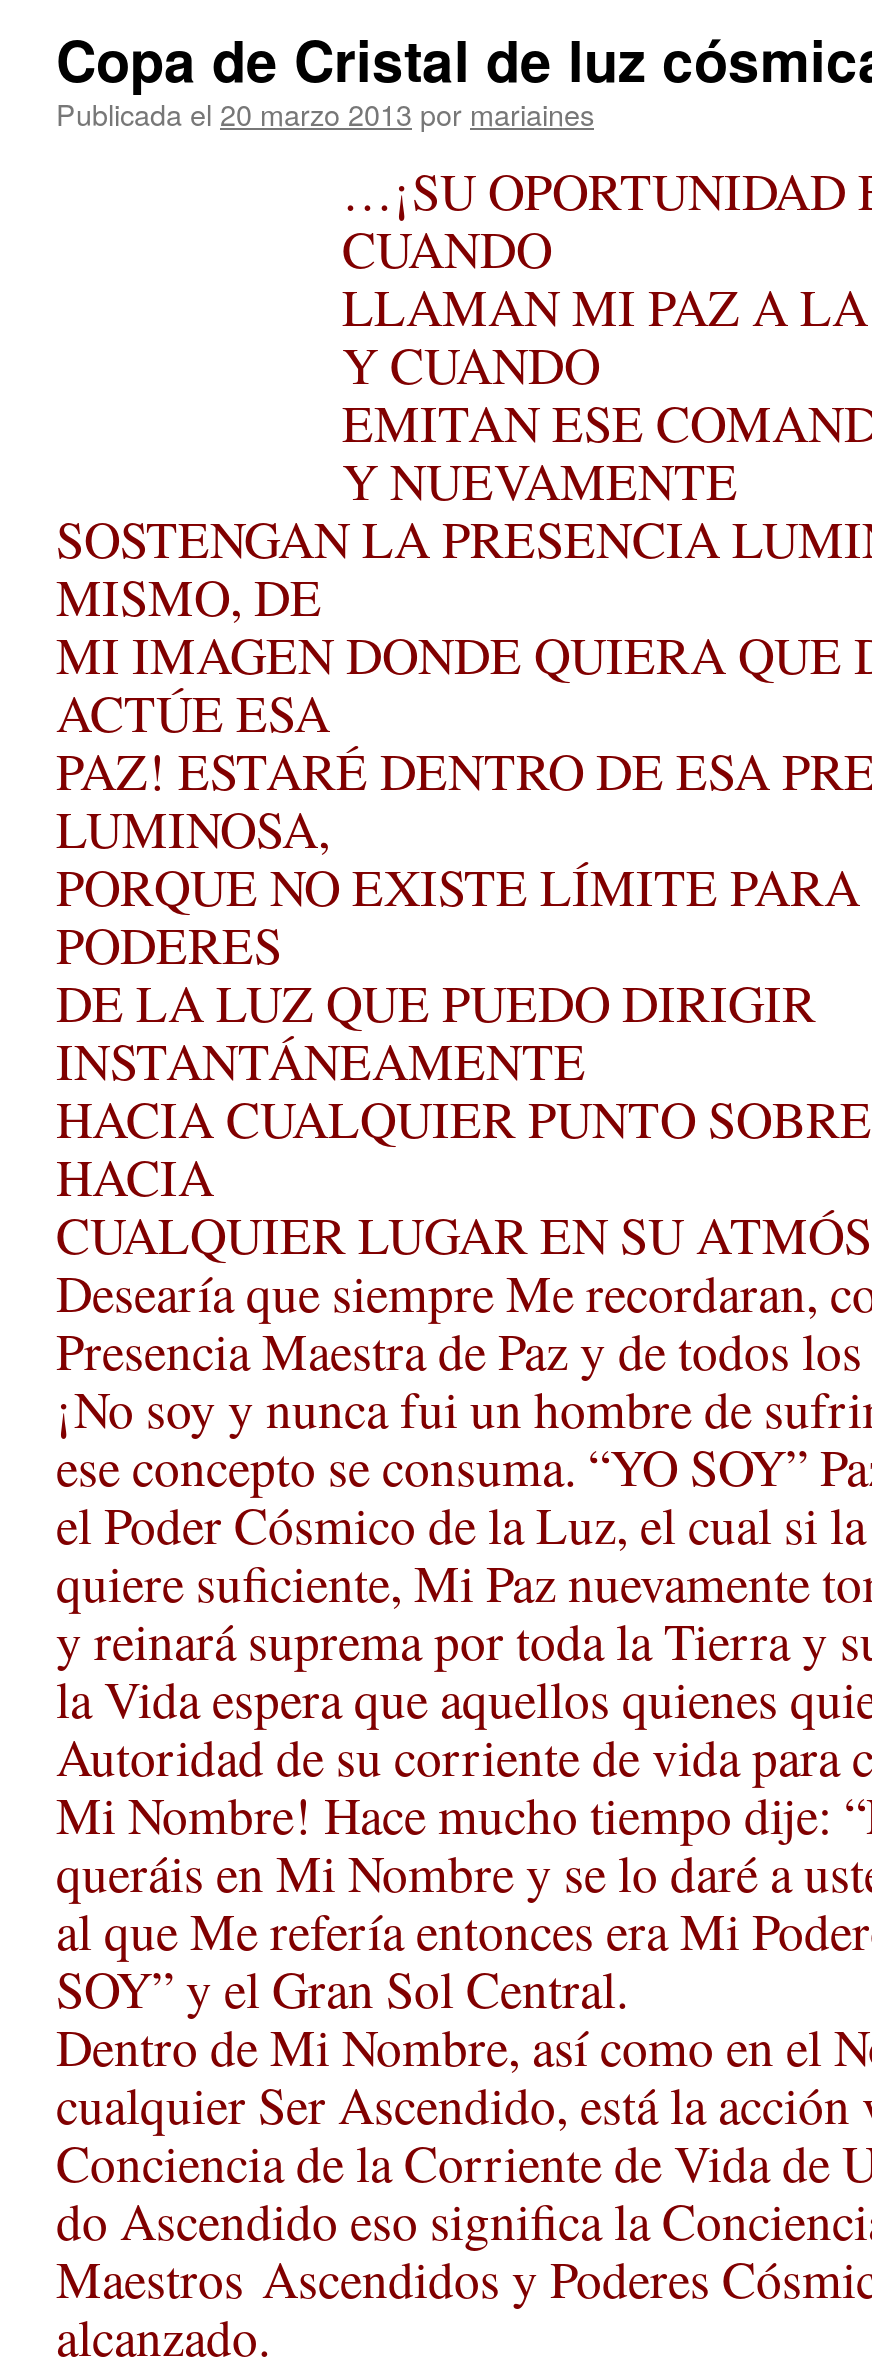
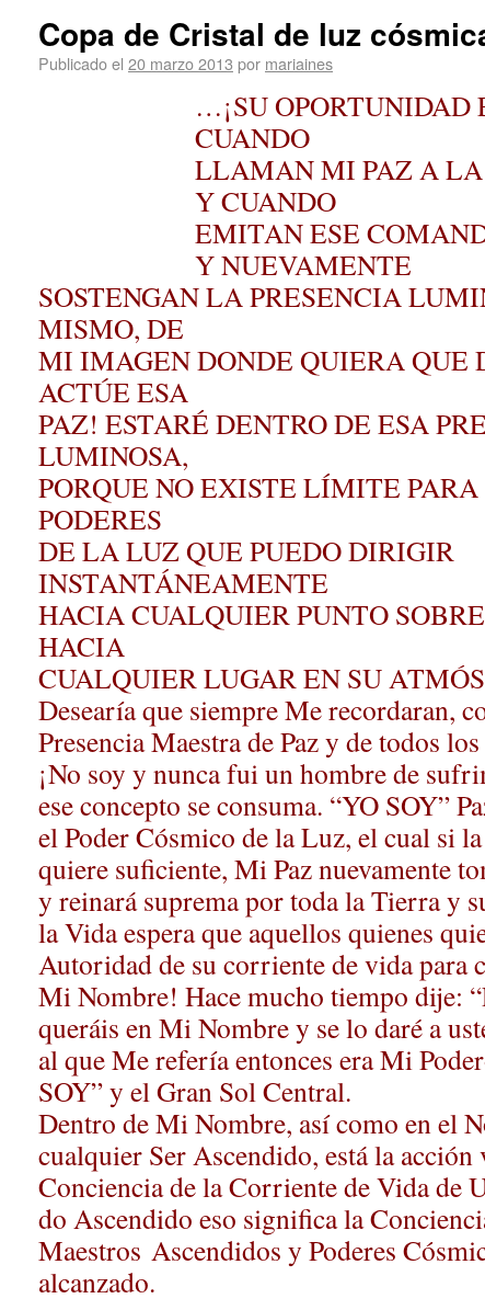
[56,92,594,134] Publicada el 20 marzo 2013 por mariaines -> [38,52,333,75] Publicado el 20 marzo 2013 por mariaines

